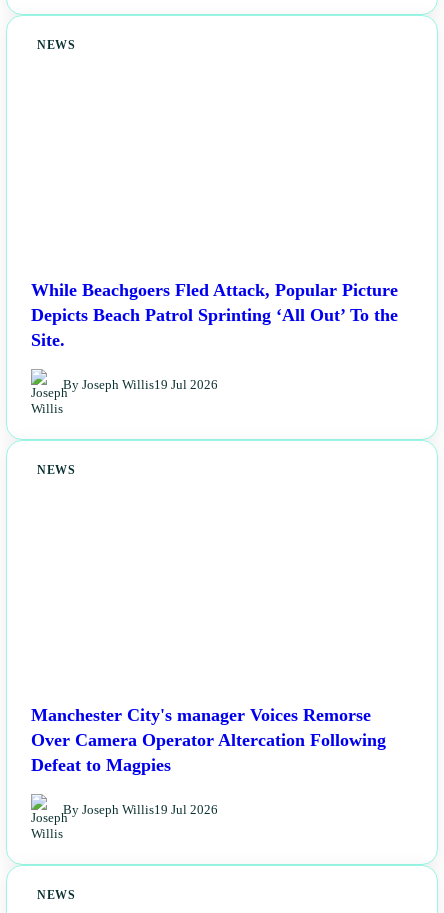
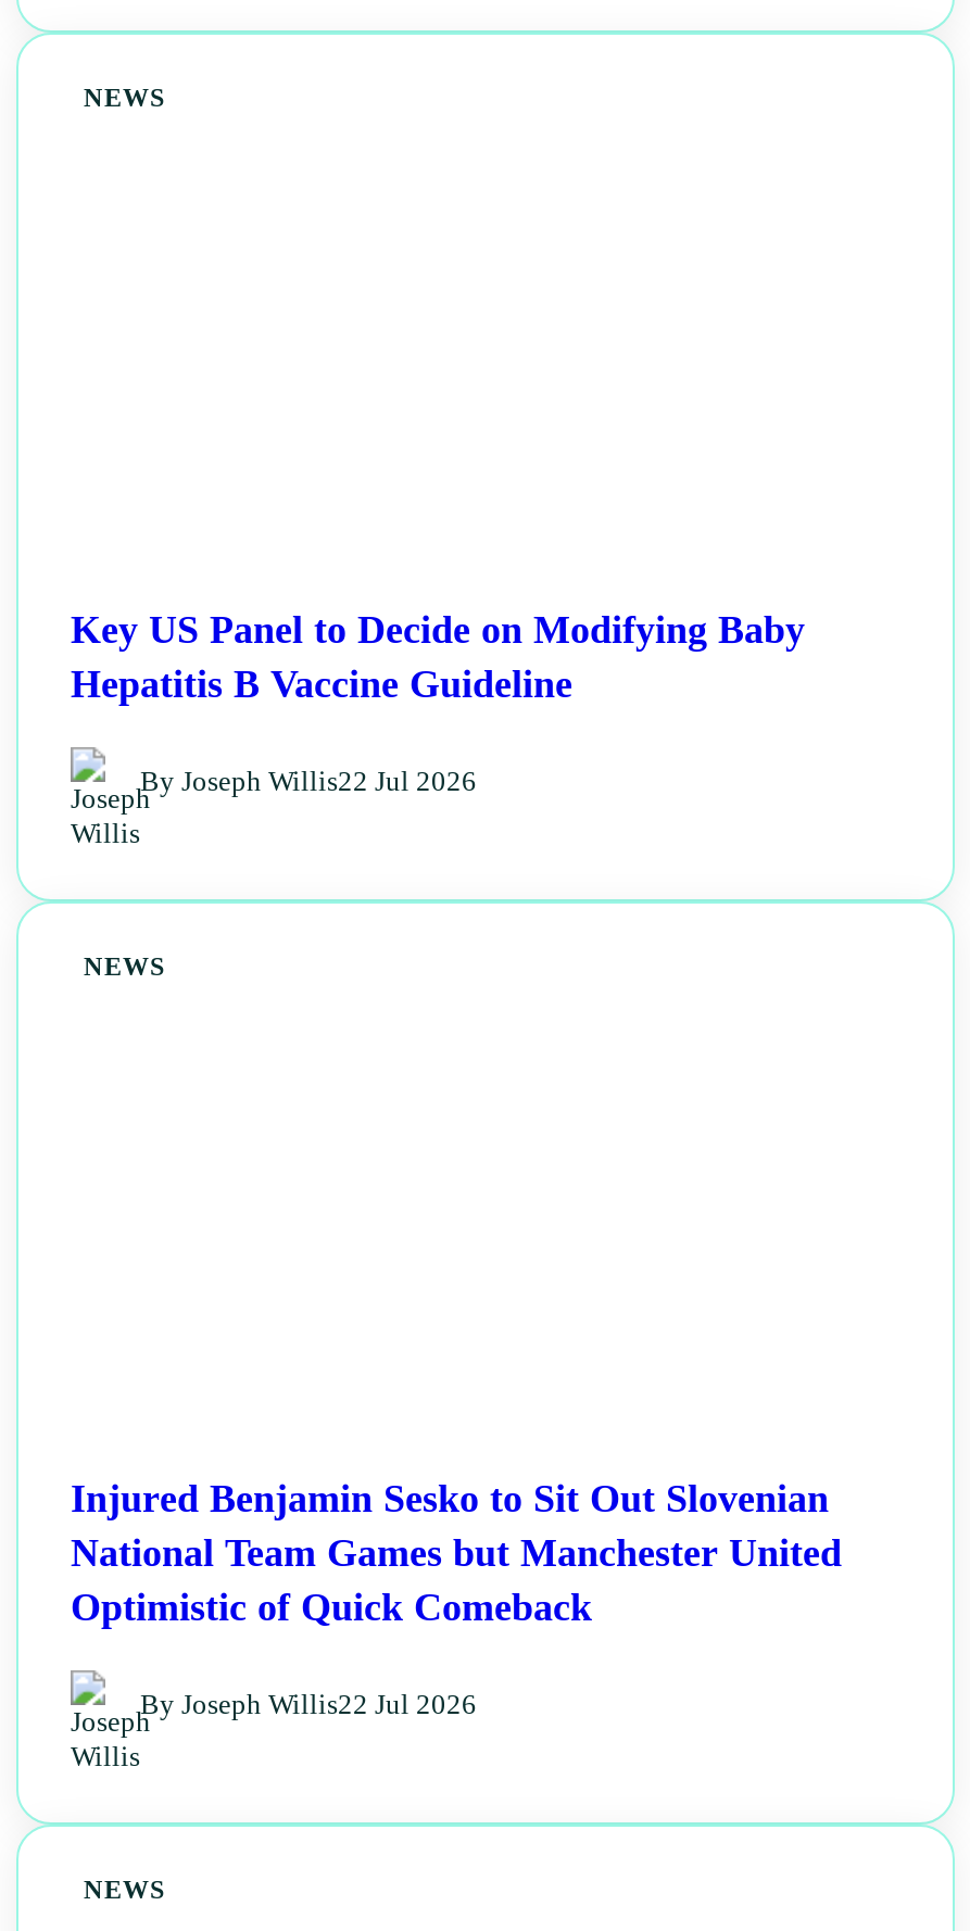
[31,280,398,350] While Beachgoers Fled Attack, Popular Picture | Depicts Beach Patrol Sprinting ‘All Out’ To the | Site. -> [71,609,805,707] Key US Panel to Decide on Modifying Baby | Hepatitis B Vaccine Guideline
[63,377,218,392] By Joseph Willis19 Jul 2026 -> [140,766,477,798] By Joseph Willis22 Jul 2026
[31,705,386,775] Manchester City's manager Voices Remorse | Over Camera Operator Altercation Following | Defeat to Magpies -> [71,1478,842,1630] Injured Benjamin Sesko to Sit Out Slovenian | National Team Games but Manchester United | Optimistic of Quick Comeback
[63,802,218,817] By Joseph Willis19 Jul 2026 -> [140,1689,477,1721] By Joseph Willis22 Jul 2026

